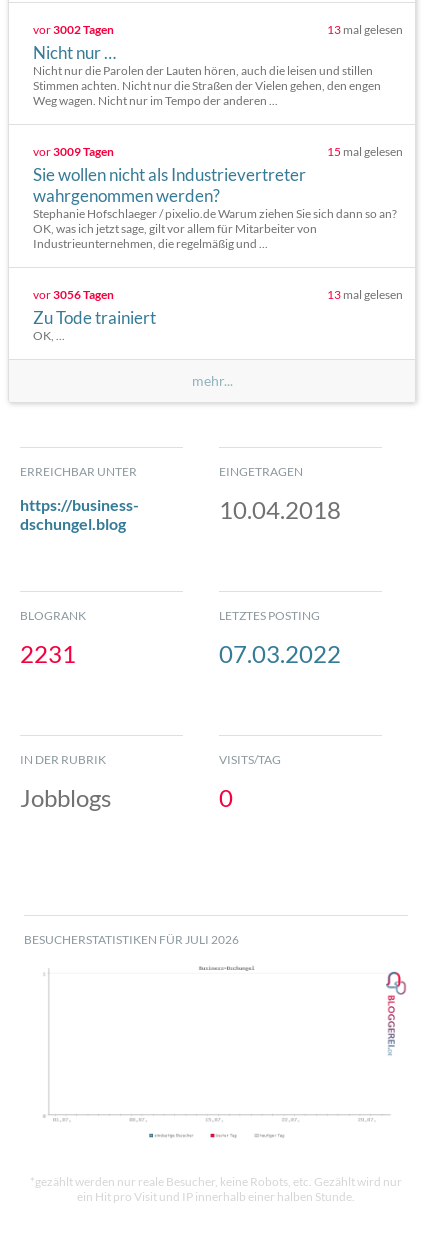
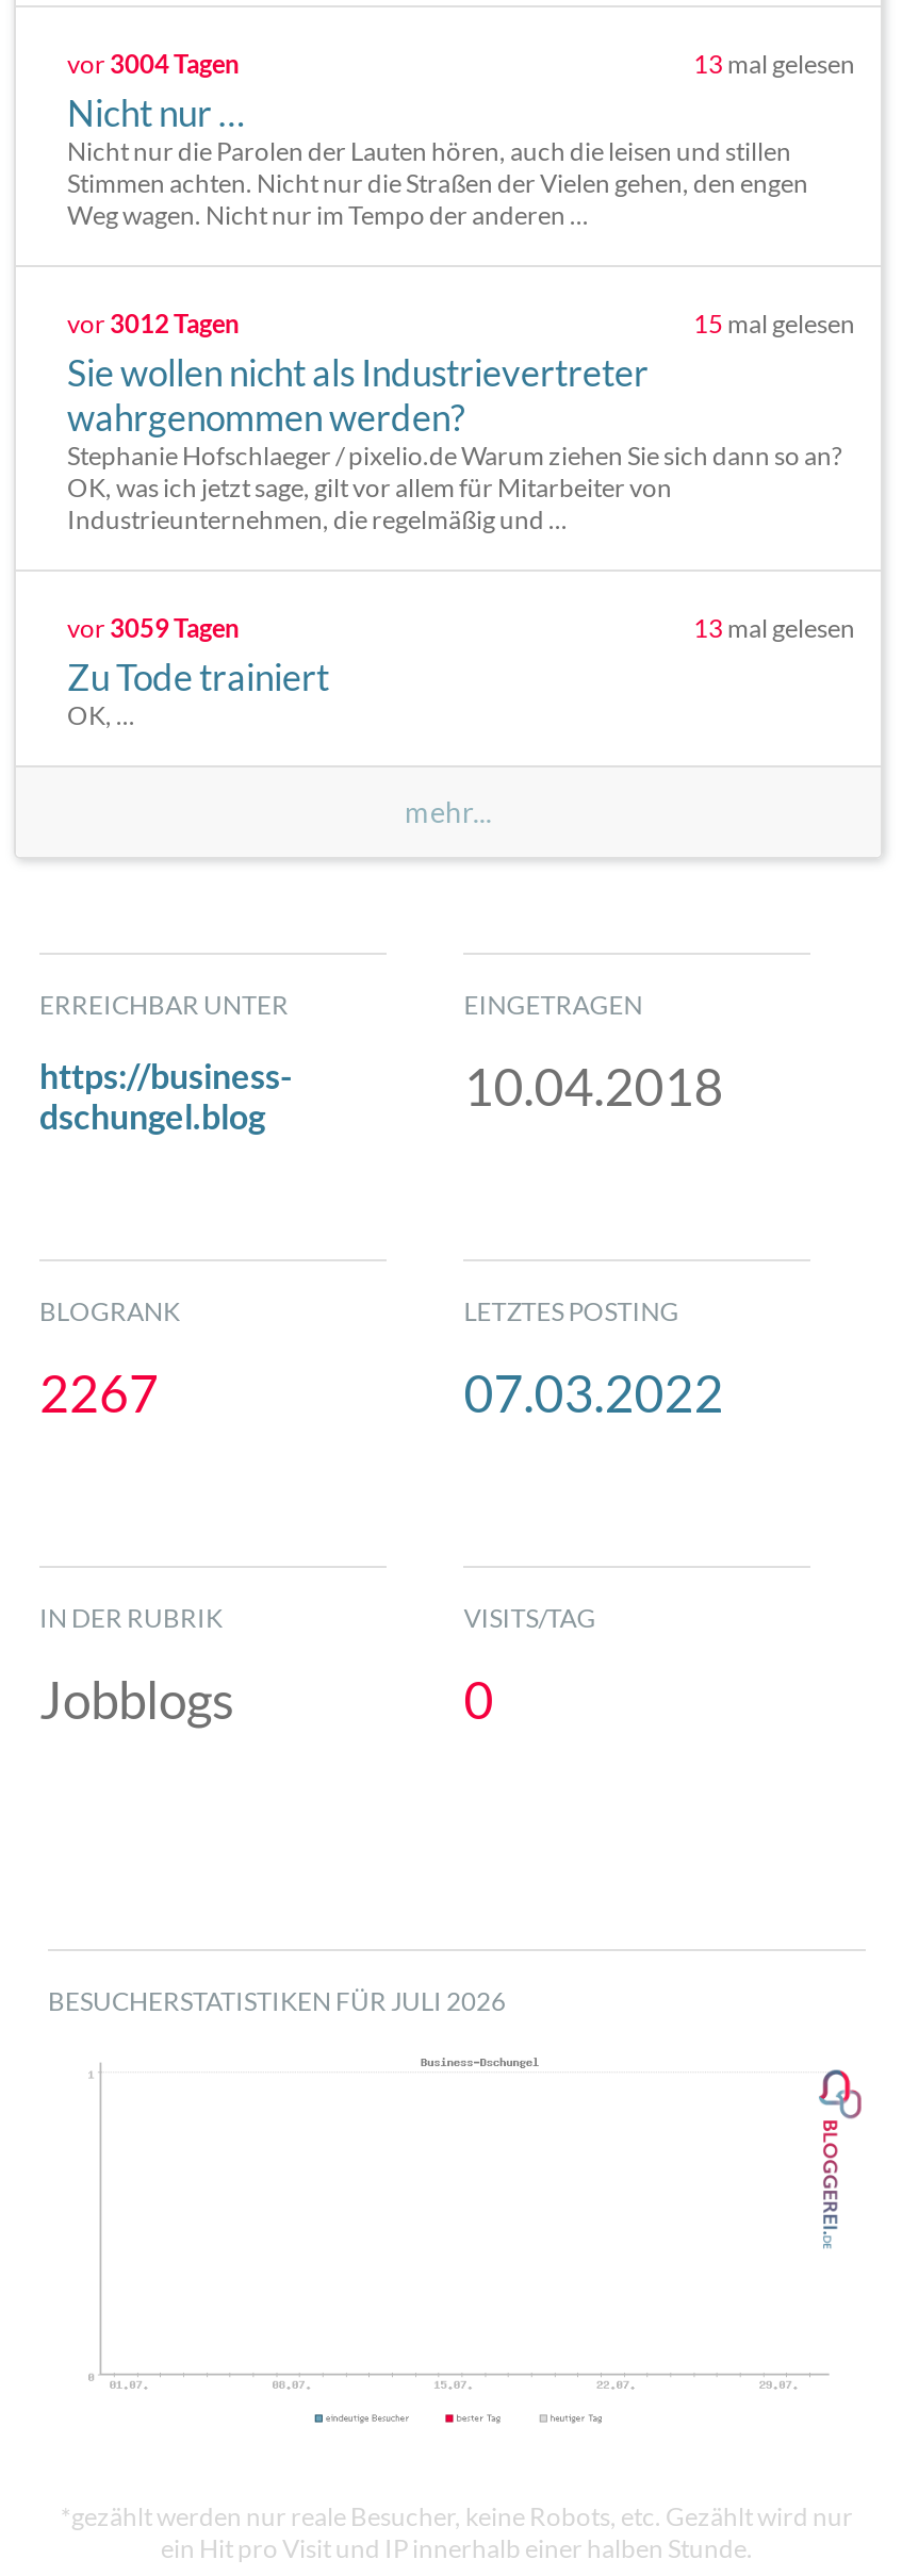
[33,22,114,37] vor 3002 Tagen -> [67,48,240,80] vor 3004 Tagen
[33,144,114,159] vor 3009 Tagen -> [67,308,240,340] vor 3012 Tagen
[33,287,114,302] vor 3056 Tagen -> [67,612,240,644] vor 3059 Tagen
[20,639,76,668] 2231 -> [39,1361,159,1422] 2267

